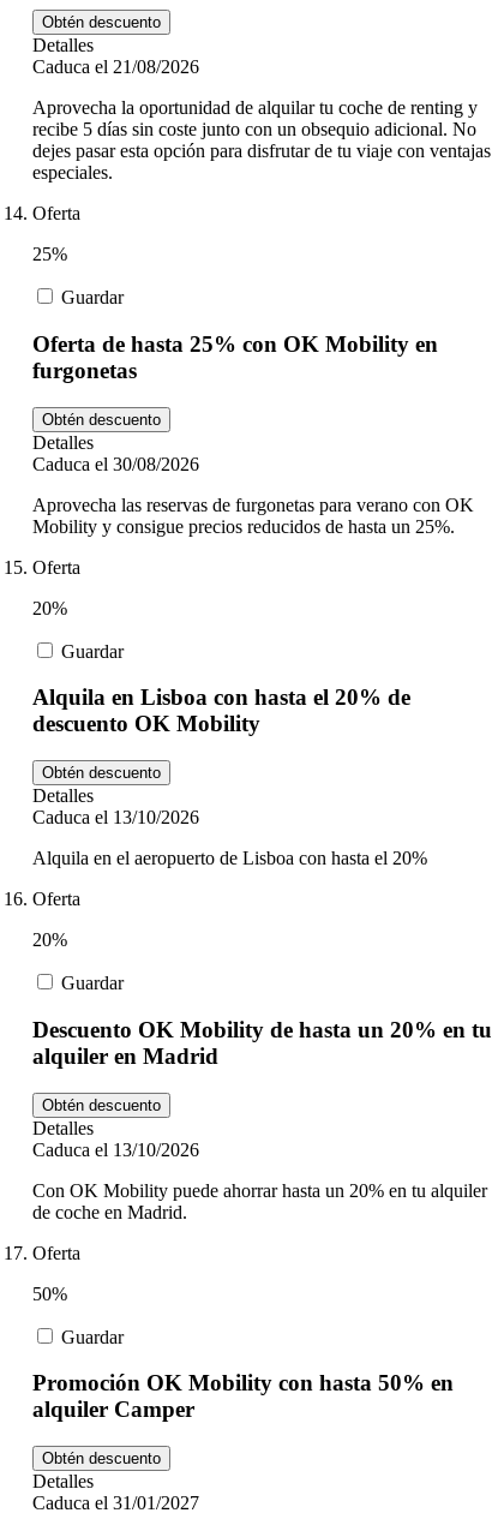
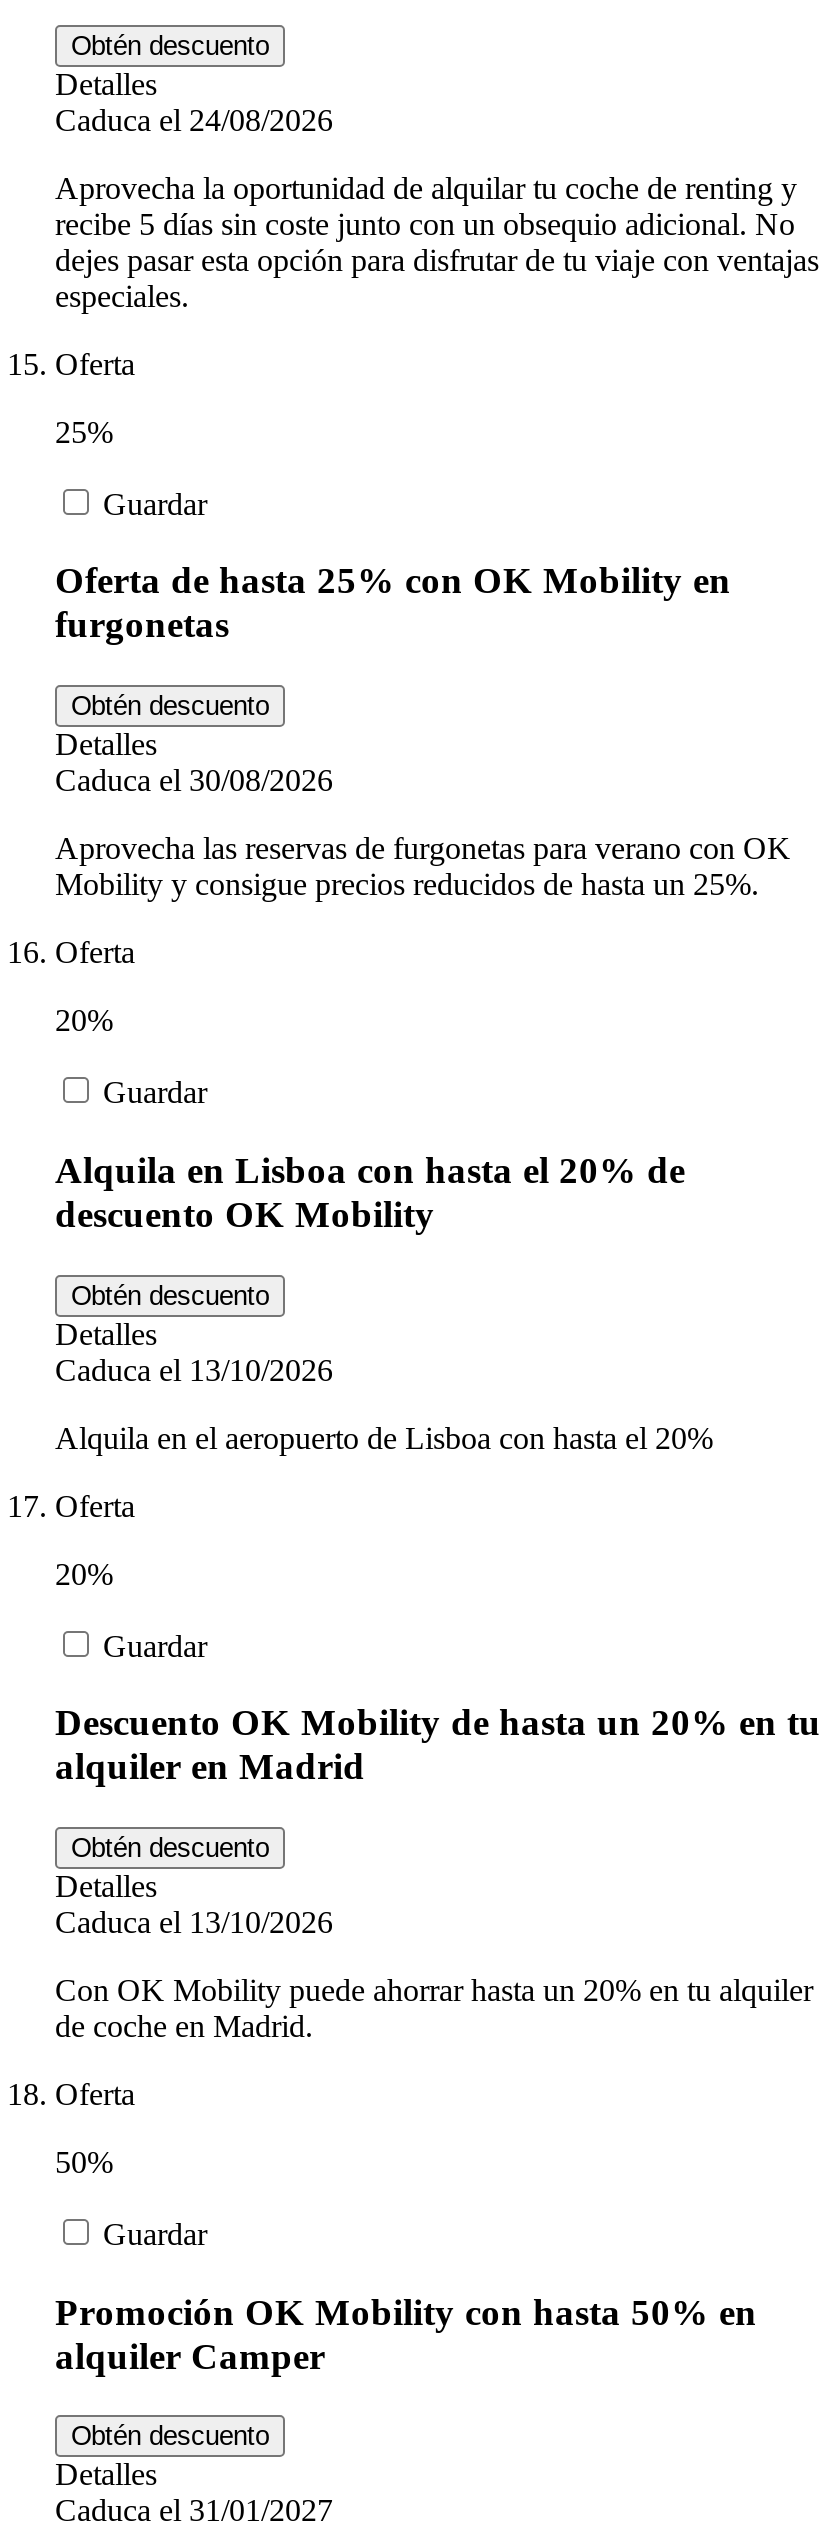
[32,57,199,77] Caduca el 21/08/2026 -> [55,102,333,136] Caduca el 24/08/2026

